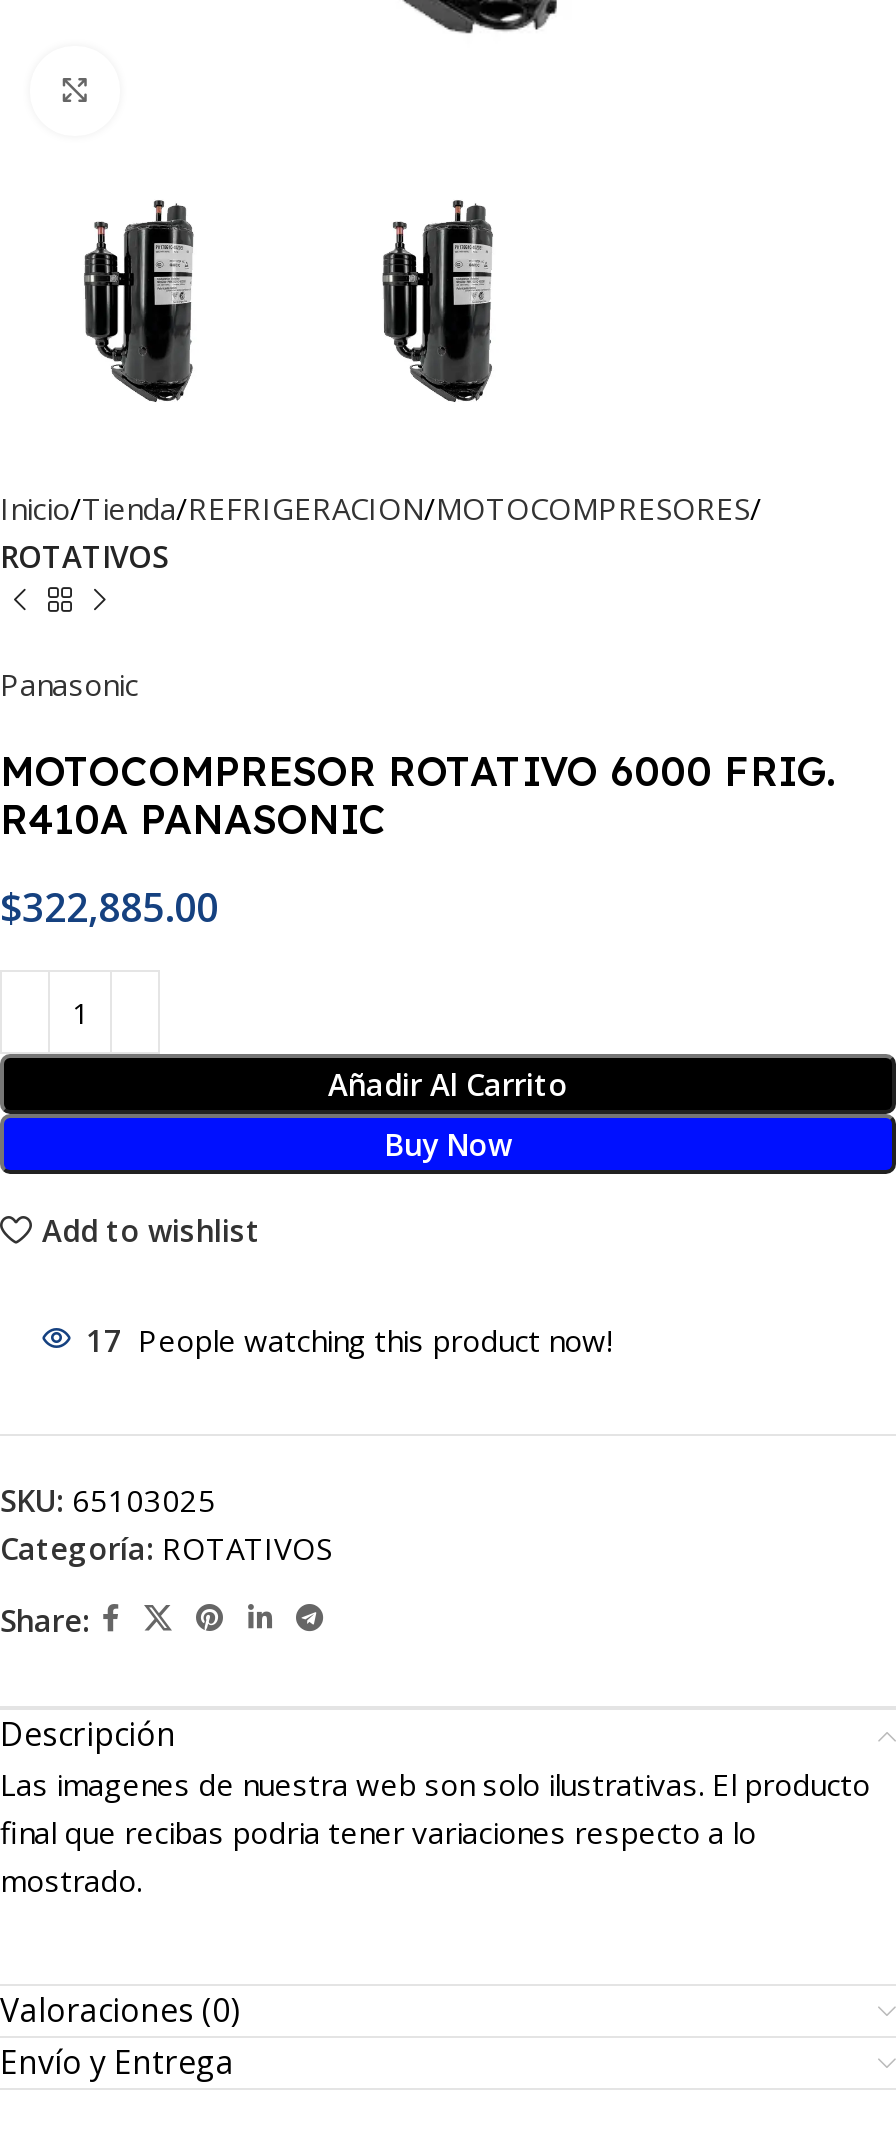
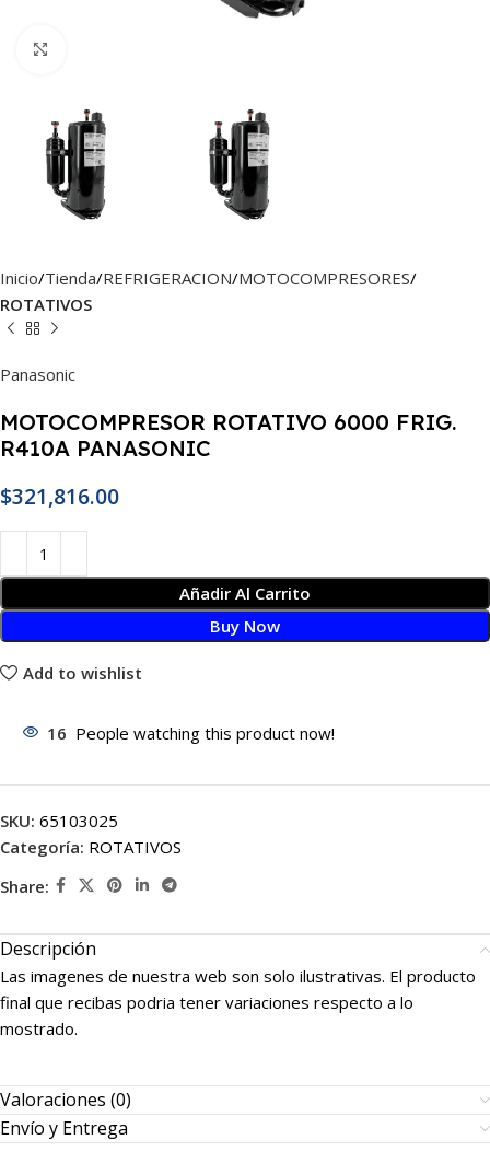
[0,881,218,935] $322,885.00 -> [0,482,119,511] $321,816.00
[86,1321,612,1361] 17 People watching this product now! -> [47,722,335,744] 16 People watching this product now!

